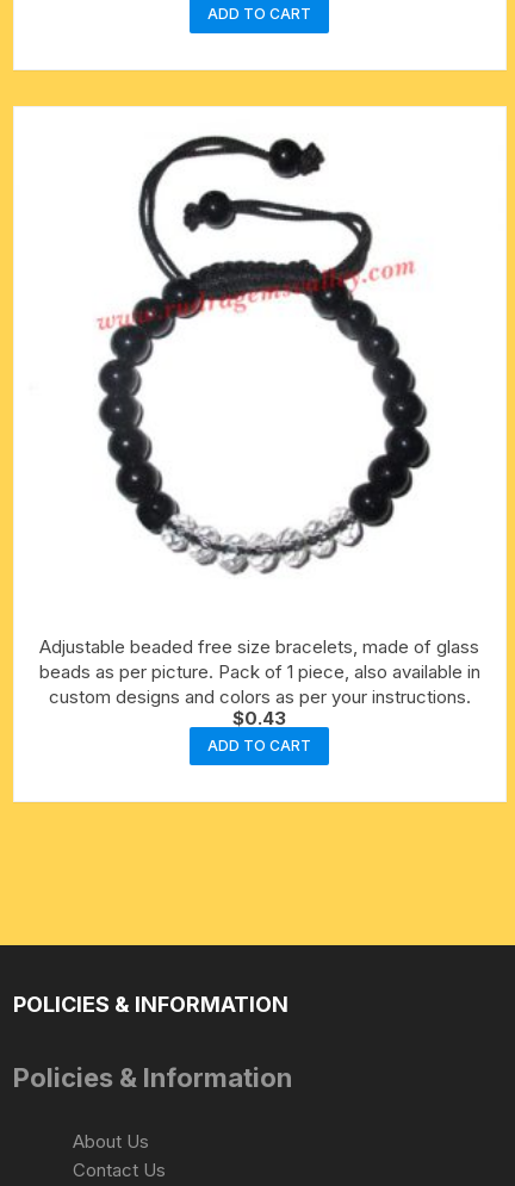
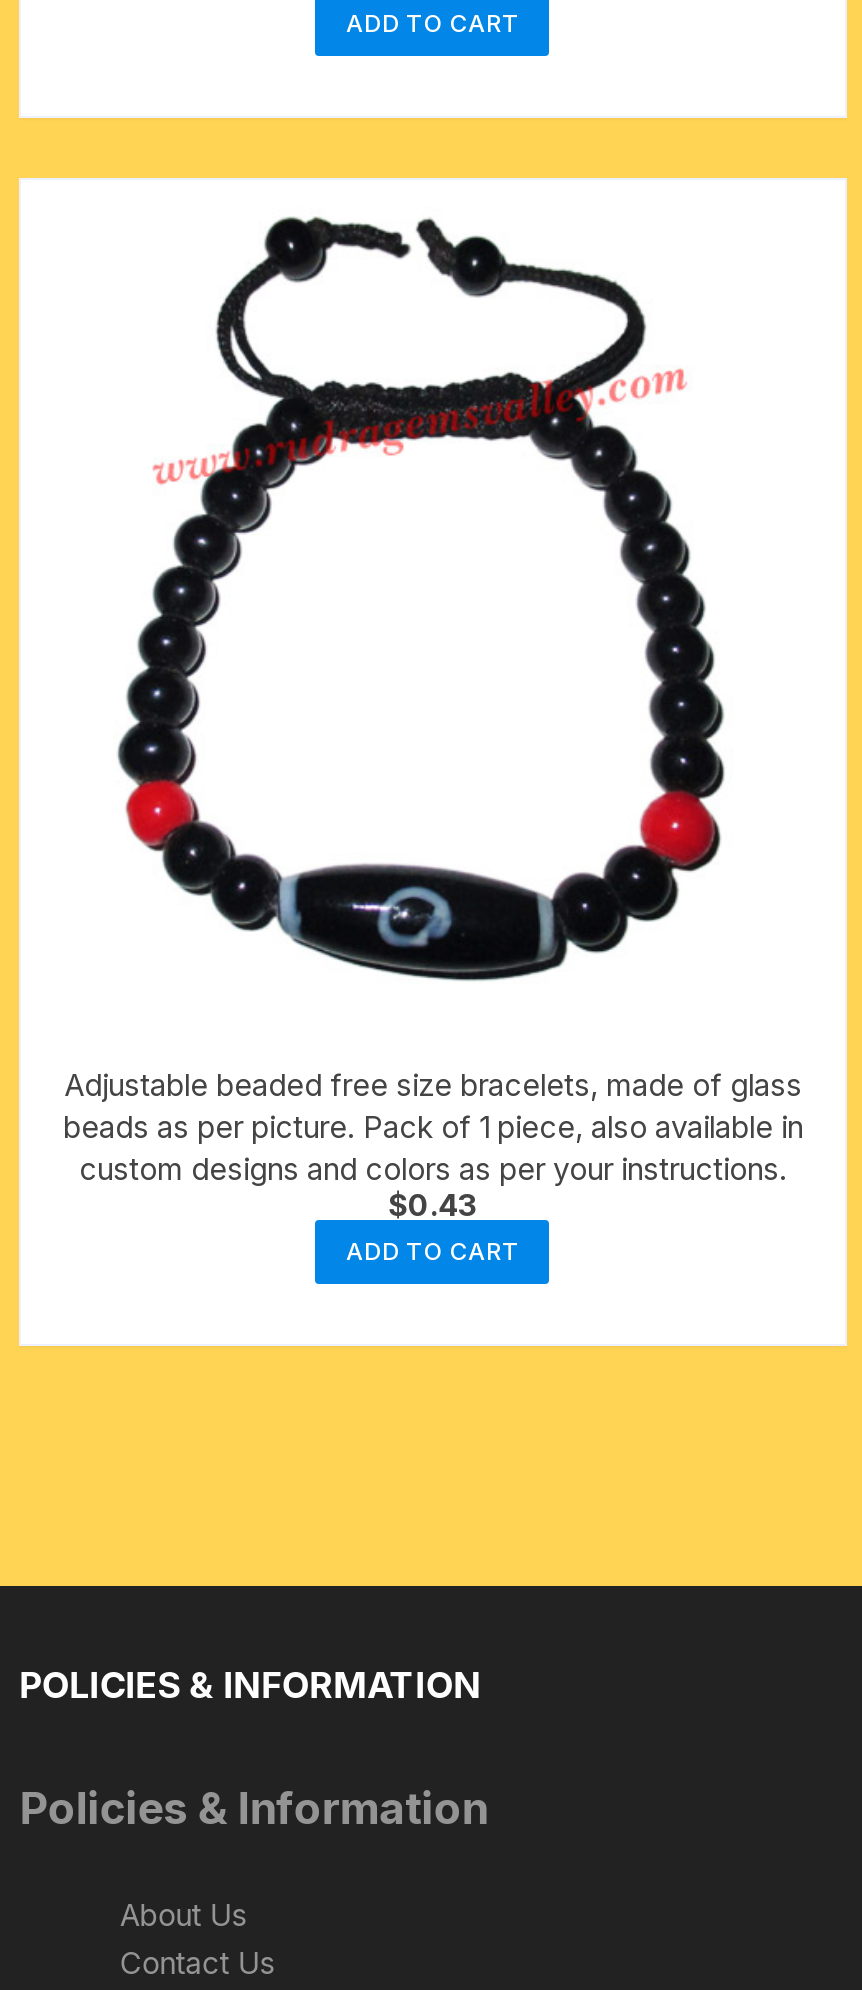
[73,130,433,584] [image] -> [117,216,725,982] [image]

